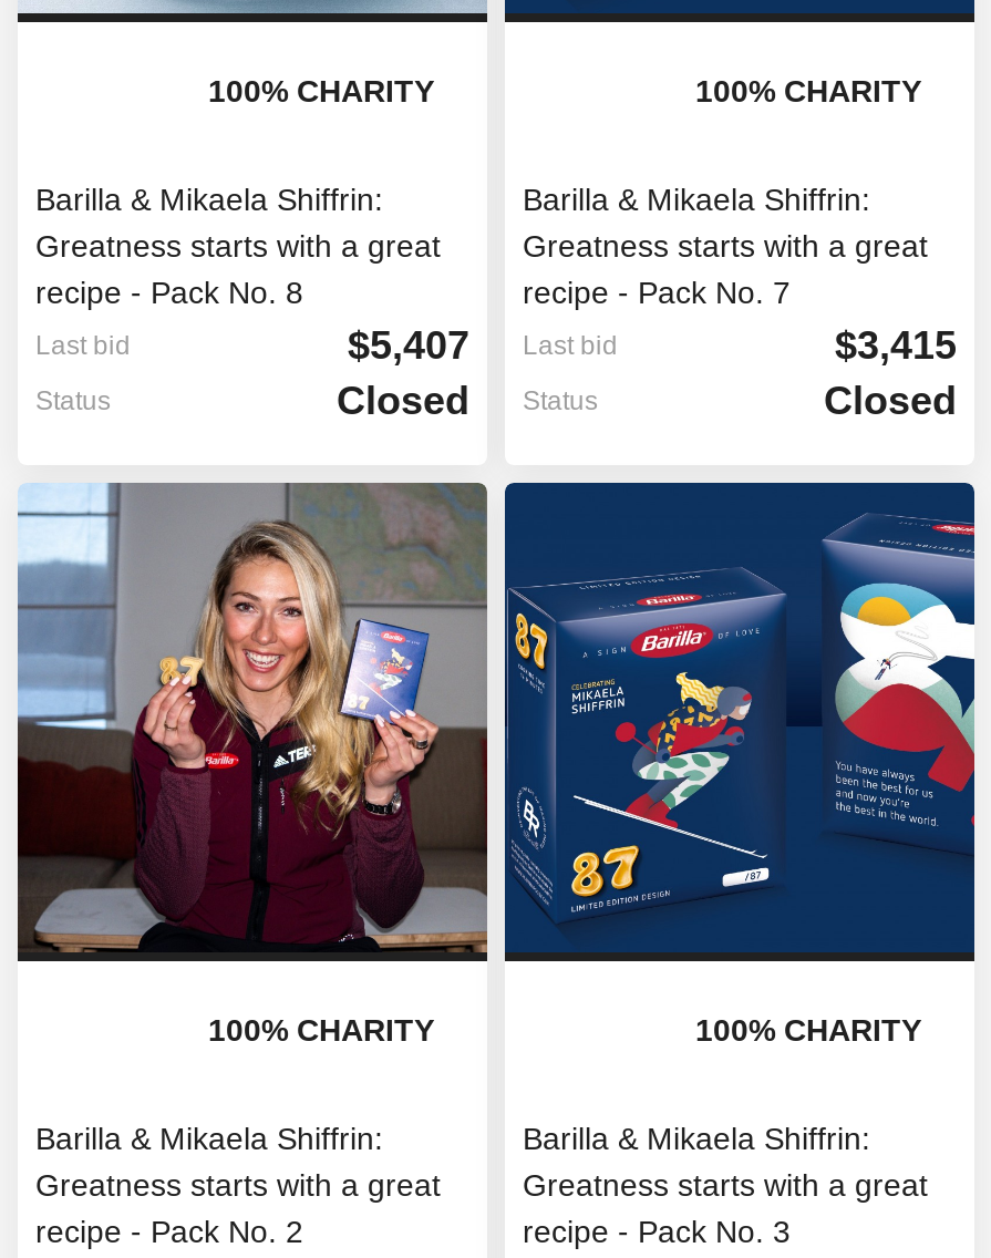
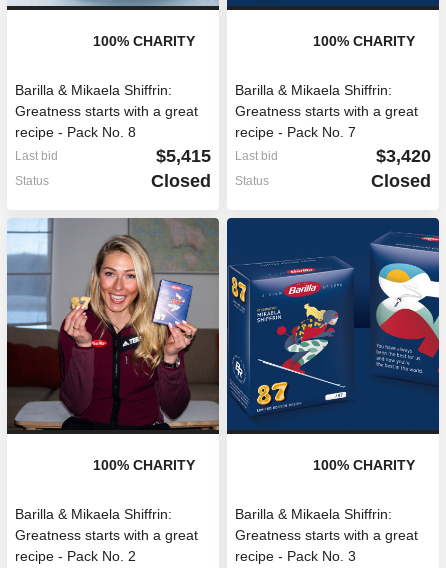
[348,324,618,368] $5,407 Last bid -> [156,146,278,166] $5,415 Last bid
[835,324,957,368] $3,415 -> [376,146,431,166] $3,420

